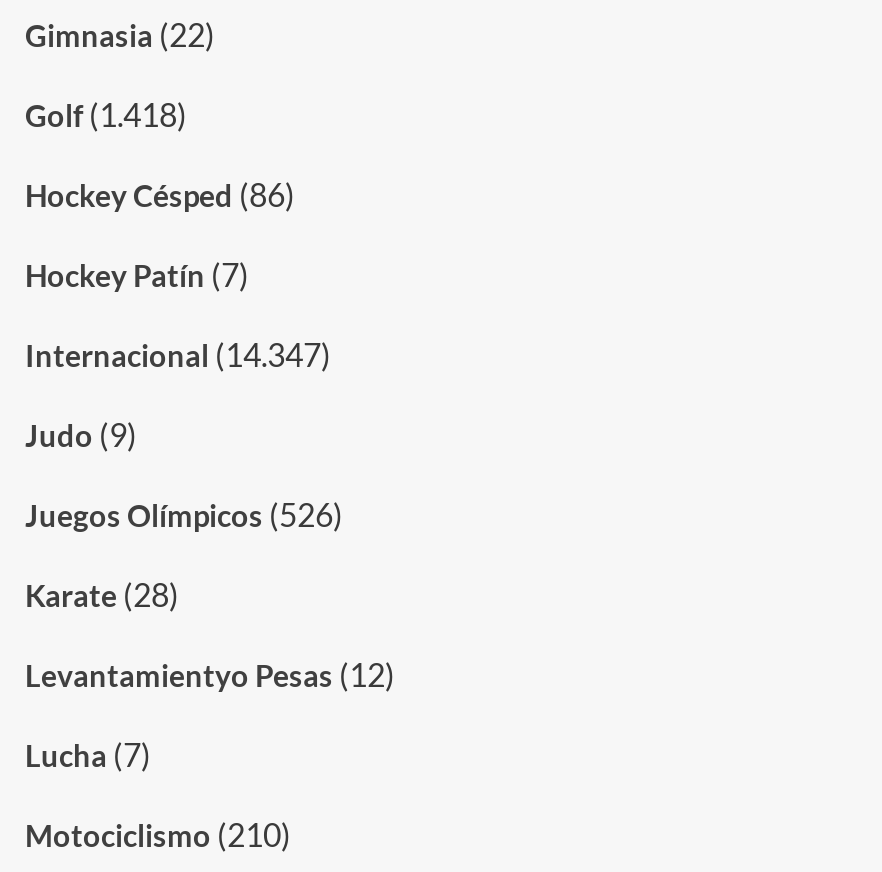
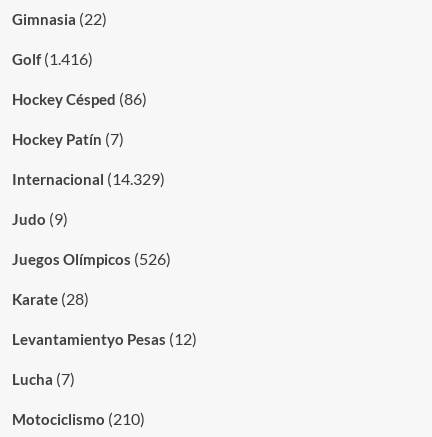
[25,95,187,133] Golf (1.418) -> [11,49,92,68] Golf (1.416)
[25,335,331,373] Internacional (14.347) -> [11,169,164,188] Internacional (14.329)

